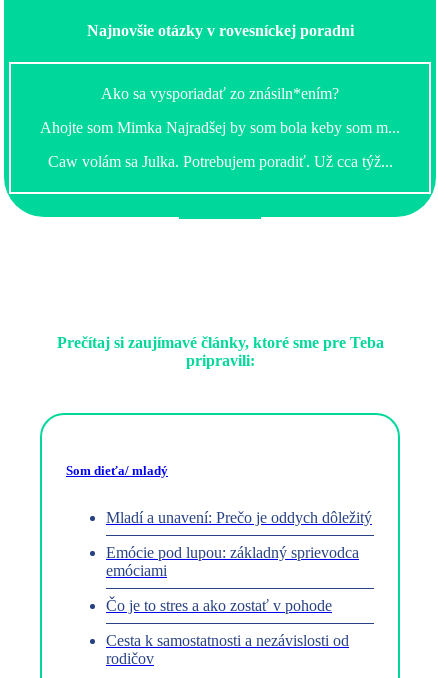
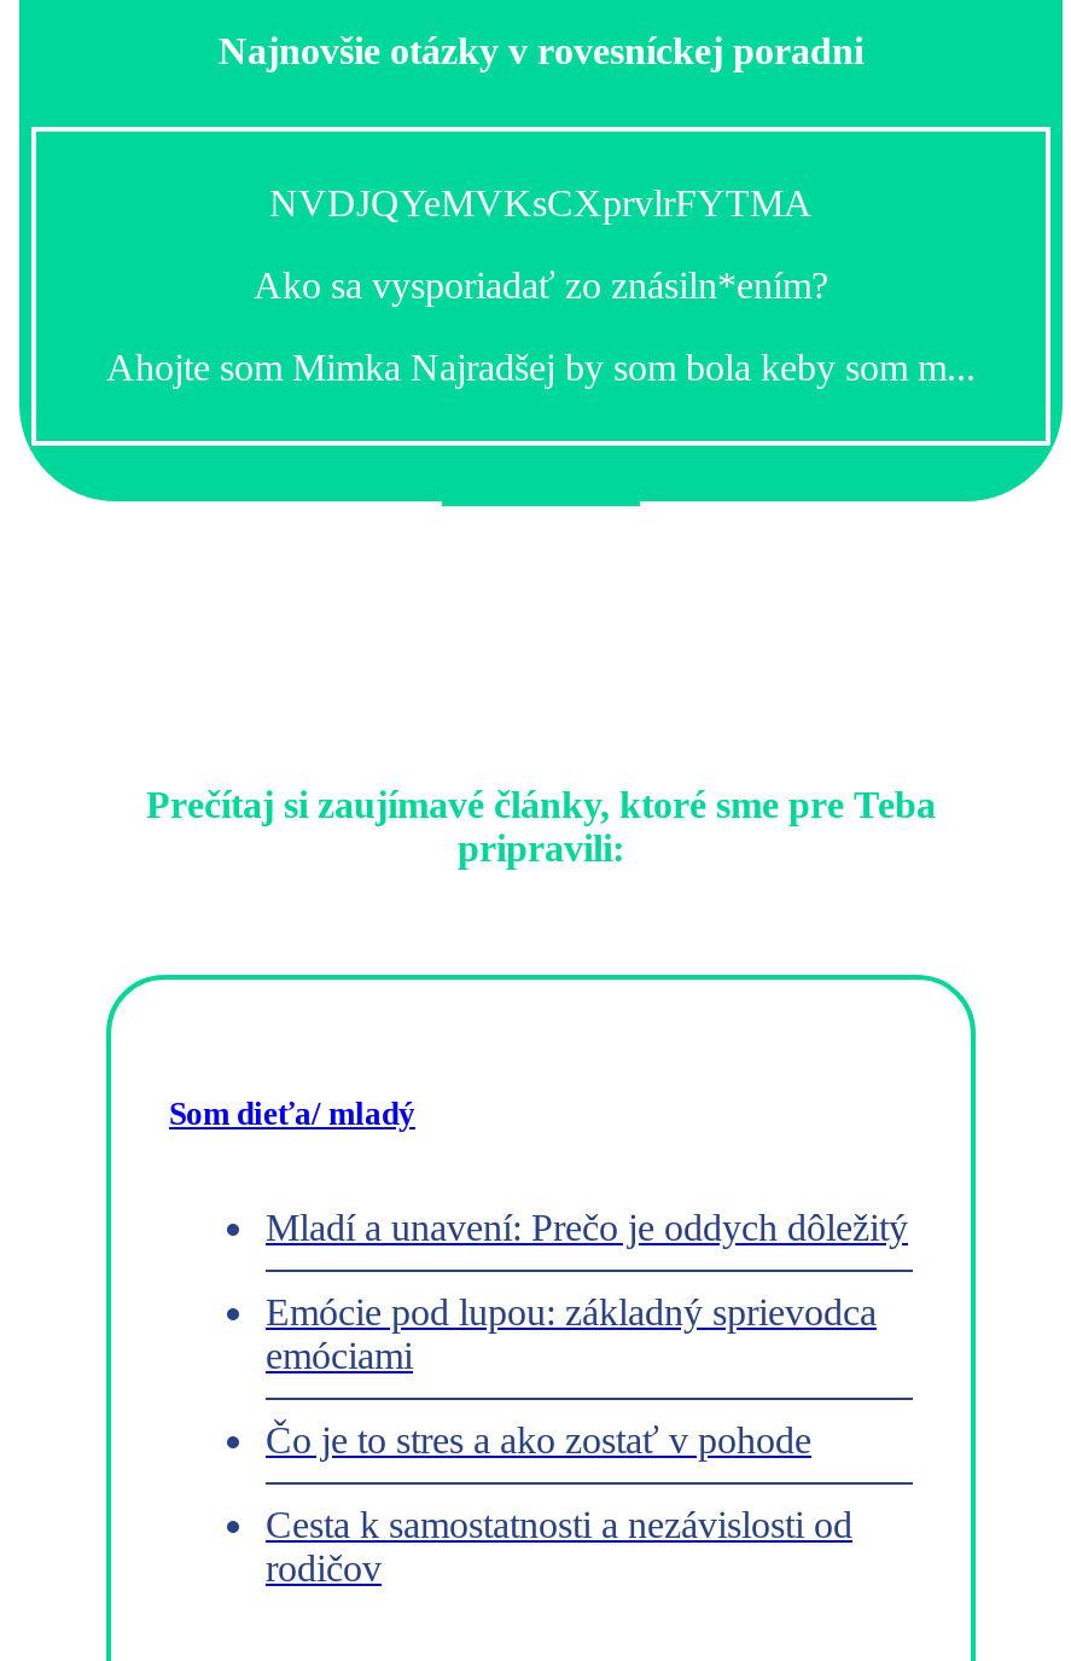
none -> [269,181,813,223] NVDJQYeMVKsCXprvlrFYTMA
moved [40,85,400,136] -> [106,264,976,387]: Ako sa vysporiadať zo znásiln*ením? | Ahojte som Mimka Najradšej by som bola keby som m...
[47,153,392,170] Caw volám sa Julka. Potrebujem poradiť. Už cca týž... -> none

